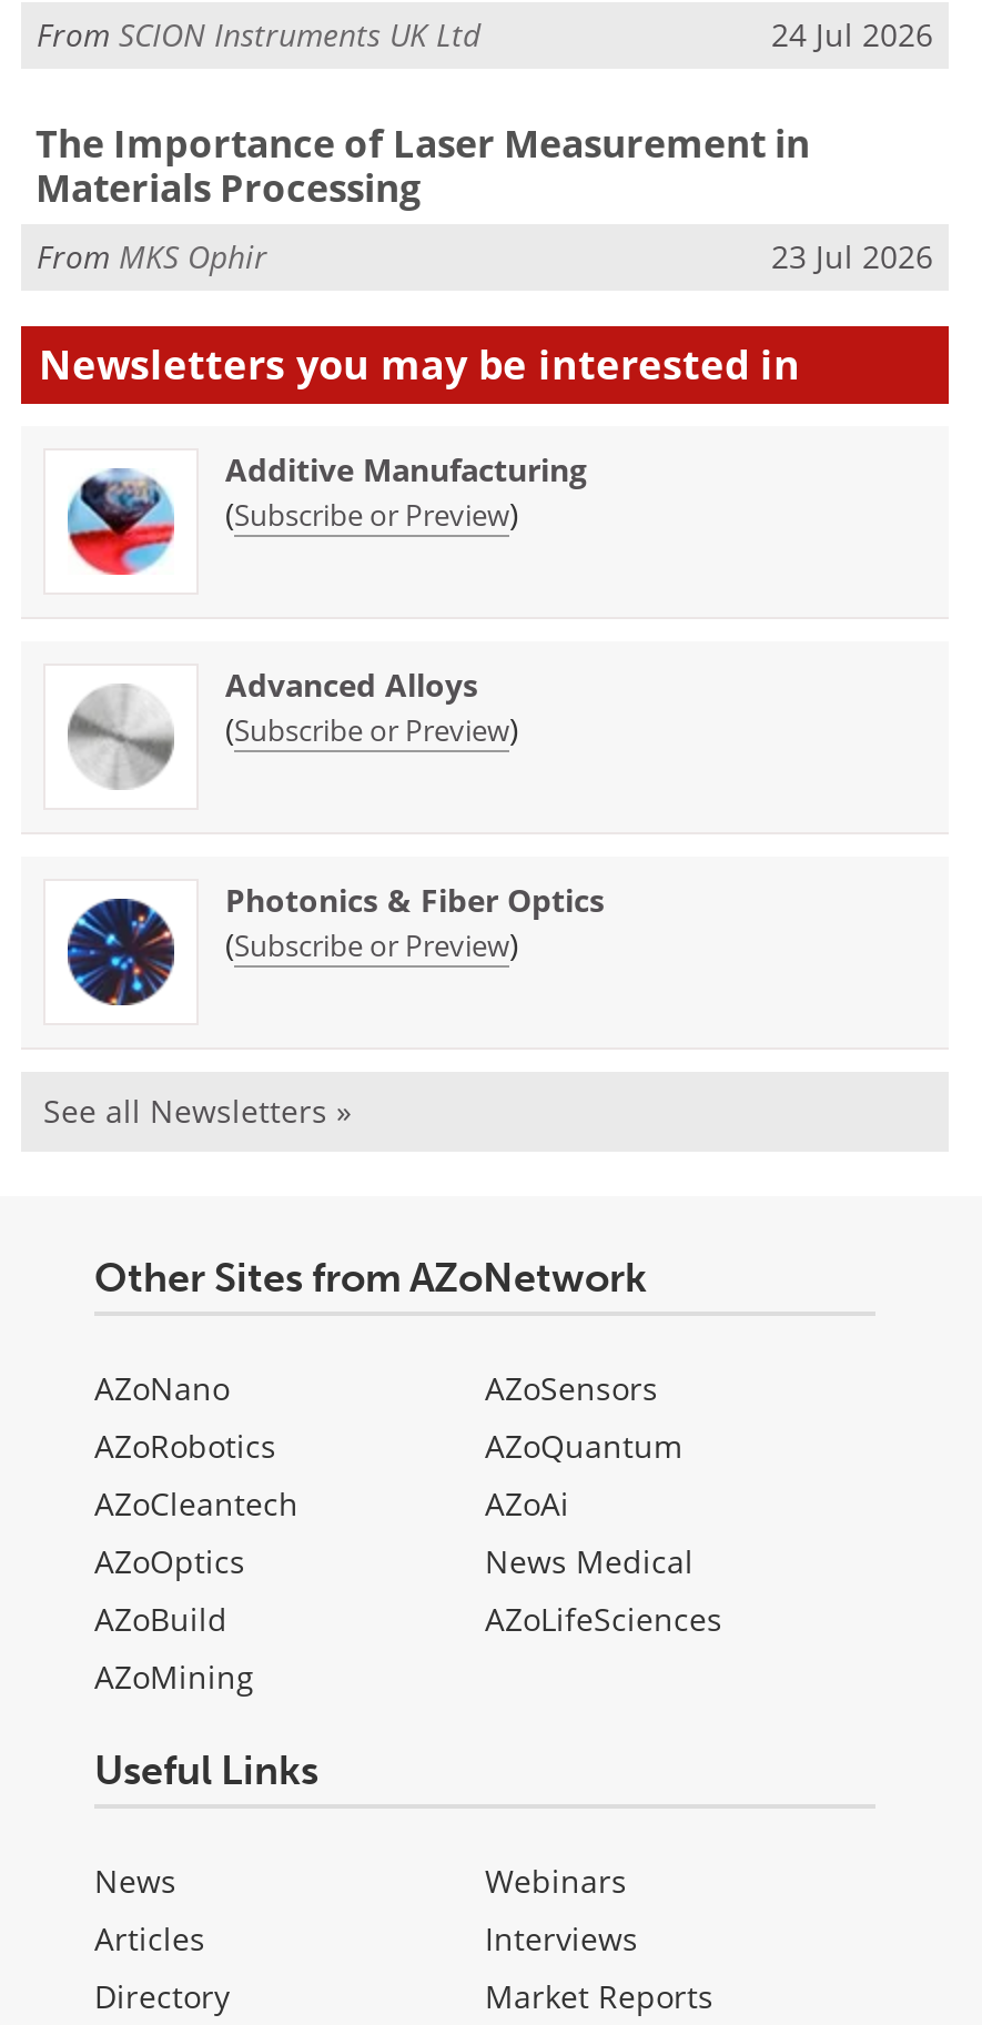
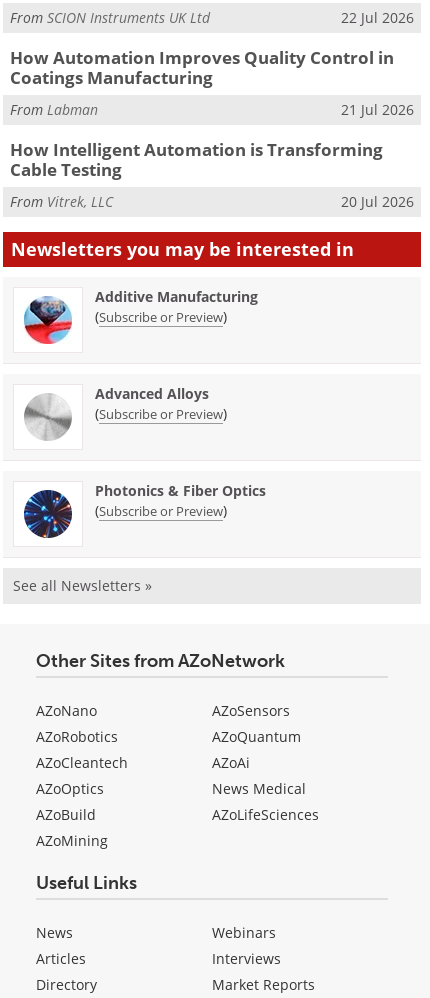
[36,12,933,278] 24 Jul 2026 | The Importance of Laser Measurement in | Materials Processing | From MKS Ophir | 23 Jul 2026 -> [9,8,414,211] 22 Jul 2026 | How Automation Improves Quality Control in | Coatings Manufacturing | From Labman | 21 Jul 2026 | How Intelligent Automation is Transforming | Cable Testing | From Vitrek, LLC | 20 Jul 2026

